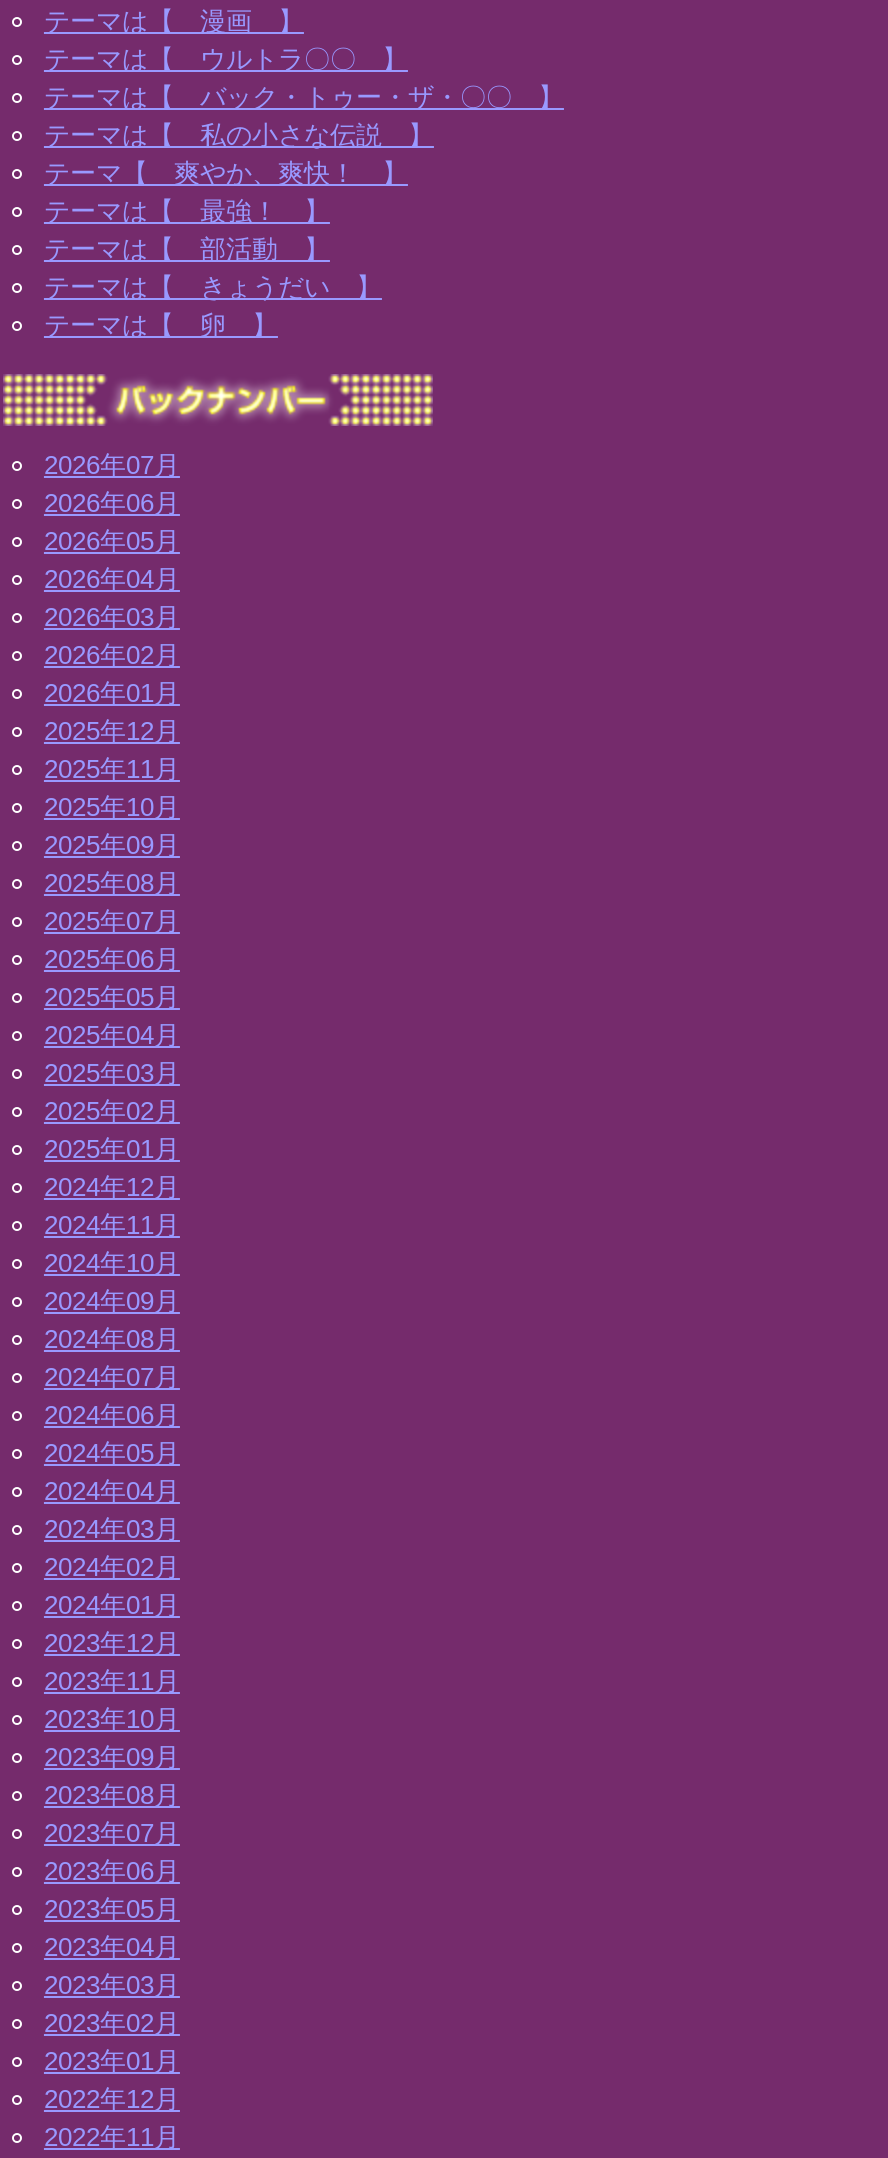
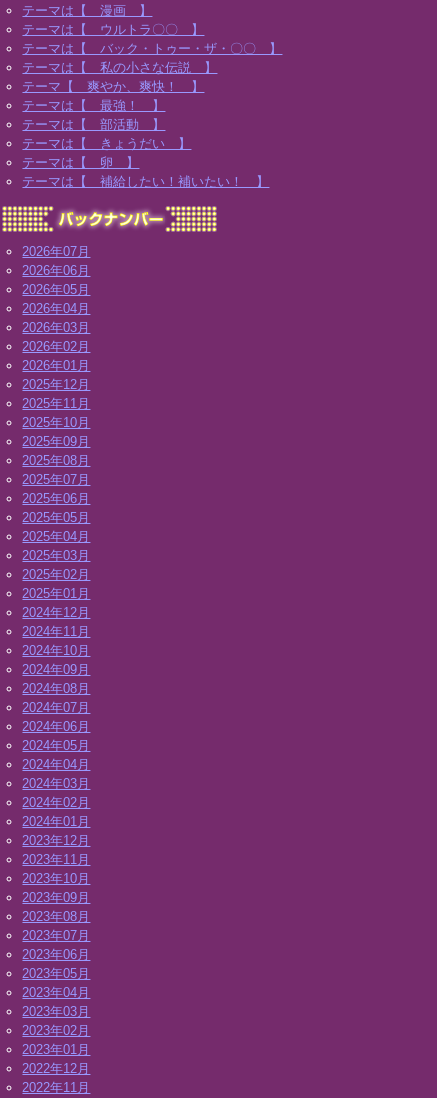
none -> [22,174,269,189] テーマは【 補給したい！補いたい！ 】

